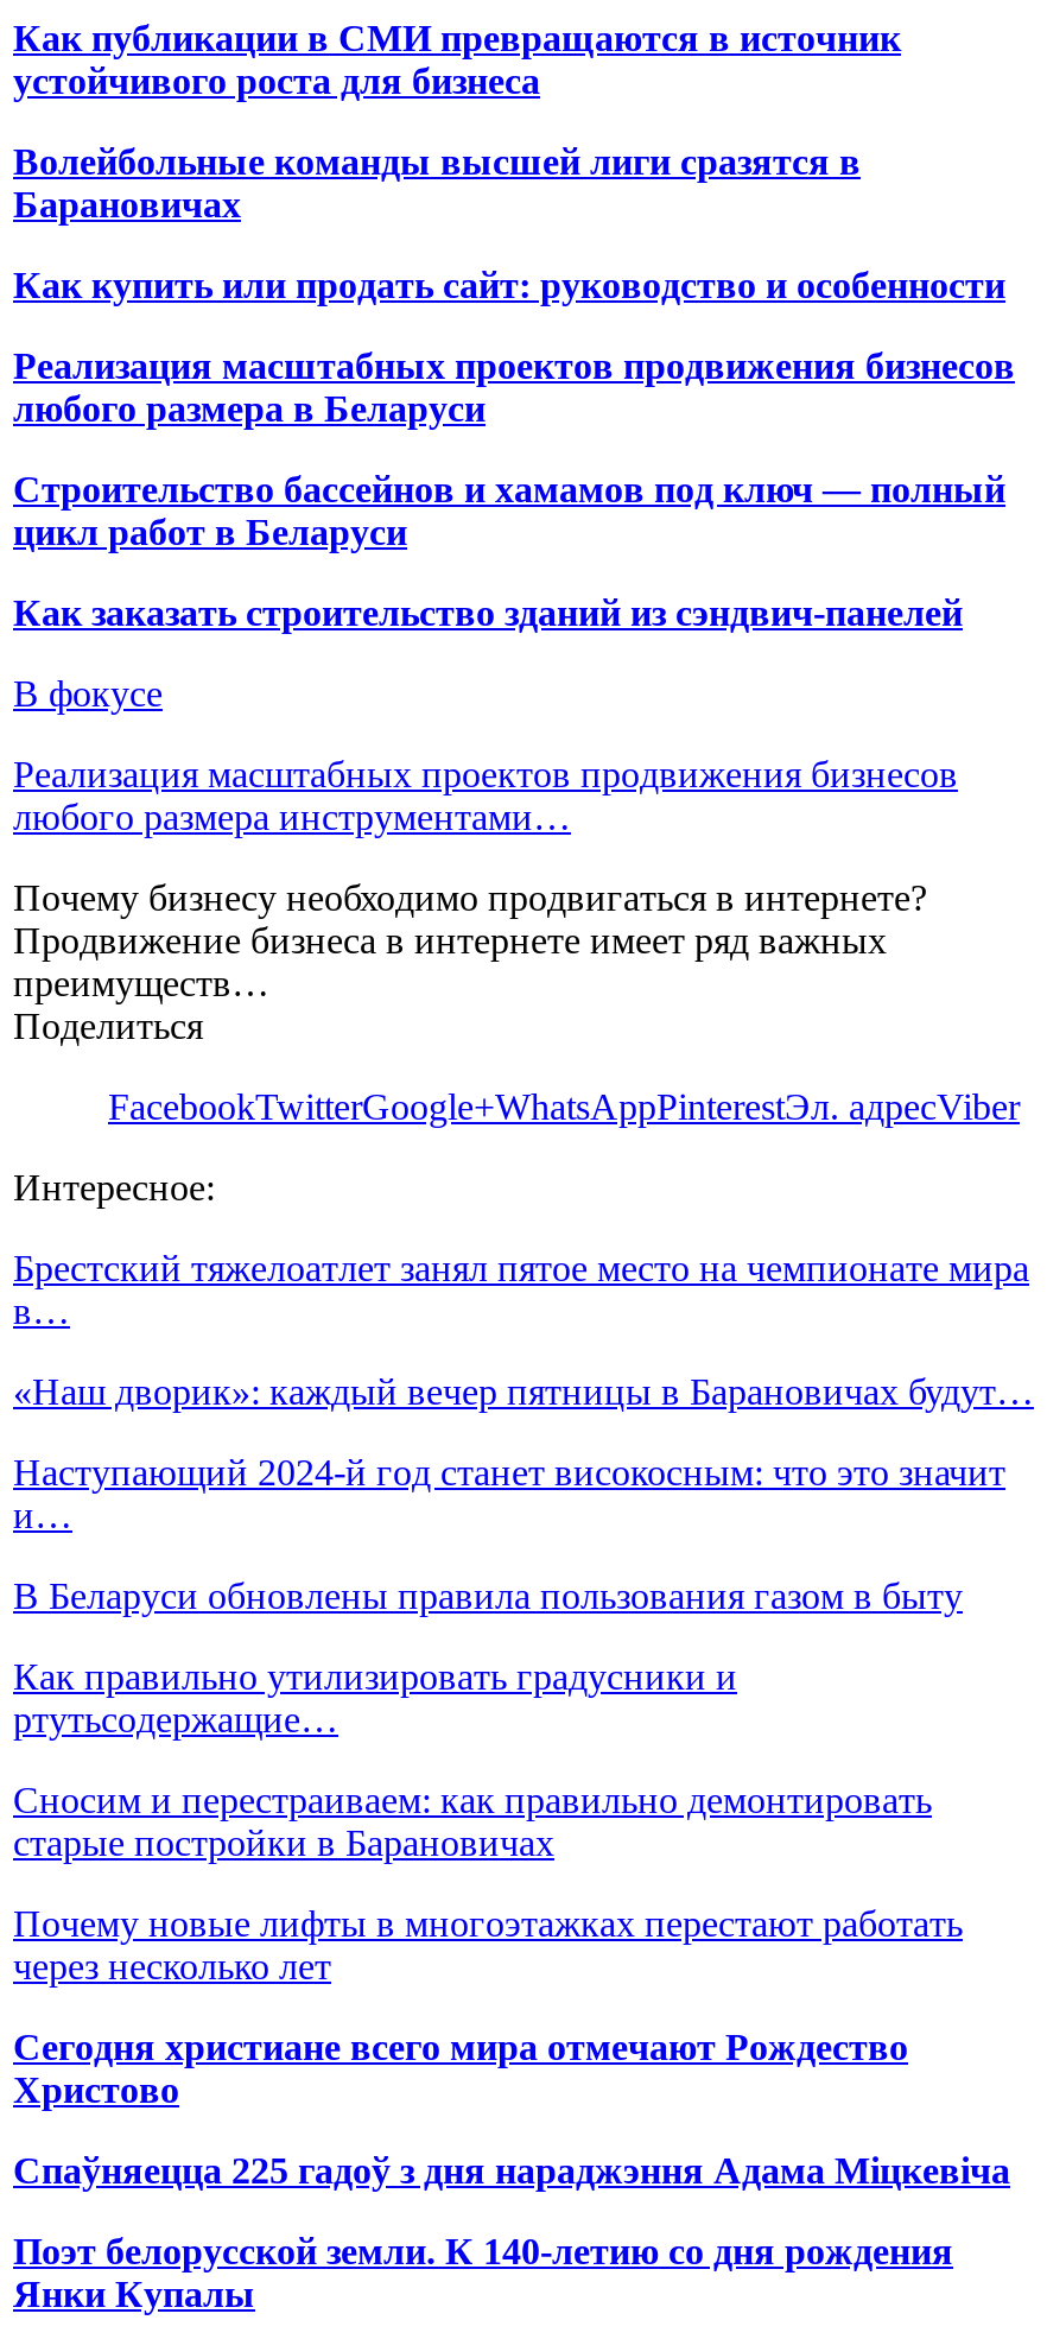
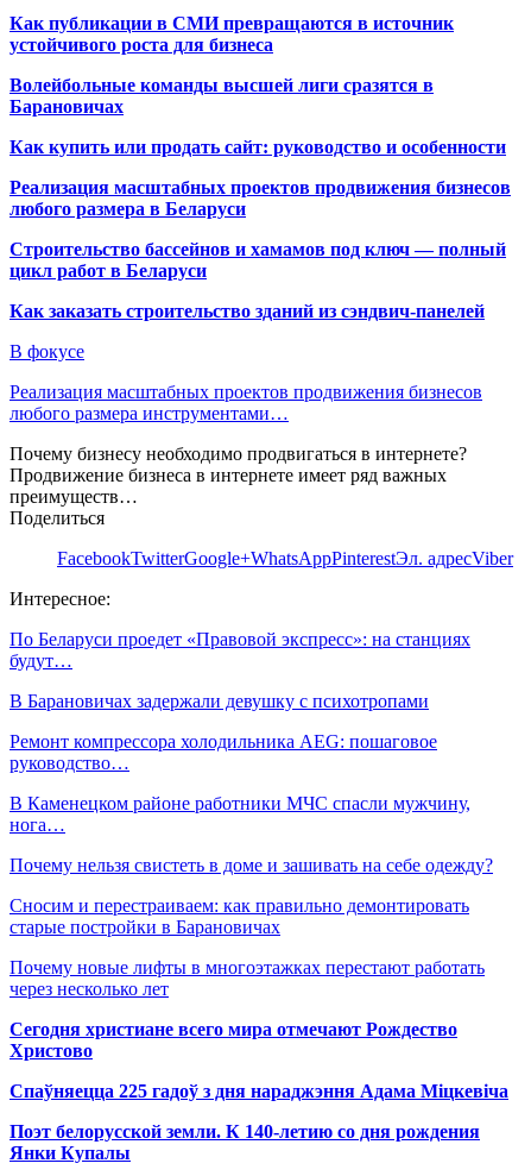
[13,1247,1029,1330] Брестский тяжелоатлет занял пятое место на чемпионате мира | в… -> [10,629,470,670] По Беларуси проедет «Правовой экспресс»: на станциях | будут…
[13,1371,1034,1411] «Наш дворик»: каждый вечер пятницы в Барановичах будут… -> [10,691,429,711] В Барановичах задержали девушку с психотропами
[13,1452,1005,1535] Наступающий 2024-й год станет високосным: что это значит | и… -> [10,731,437,773] Ремонт компрессора холодильника AEG: пошаговое | руководство…
[13,1575,963,1615] В Беларуси обновлены правила пользования газом в быту -> [10,793,470,834] В Каменецком районе работники МЧС спасли мужчину, | нога…
[13,1656,737,1739] Как правильно утилизировать градусники и | ртутьсодержащие… -> [10,855,493,875] Почему нельзя свистеть в доме и зашивать на себе одежду?

